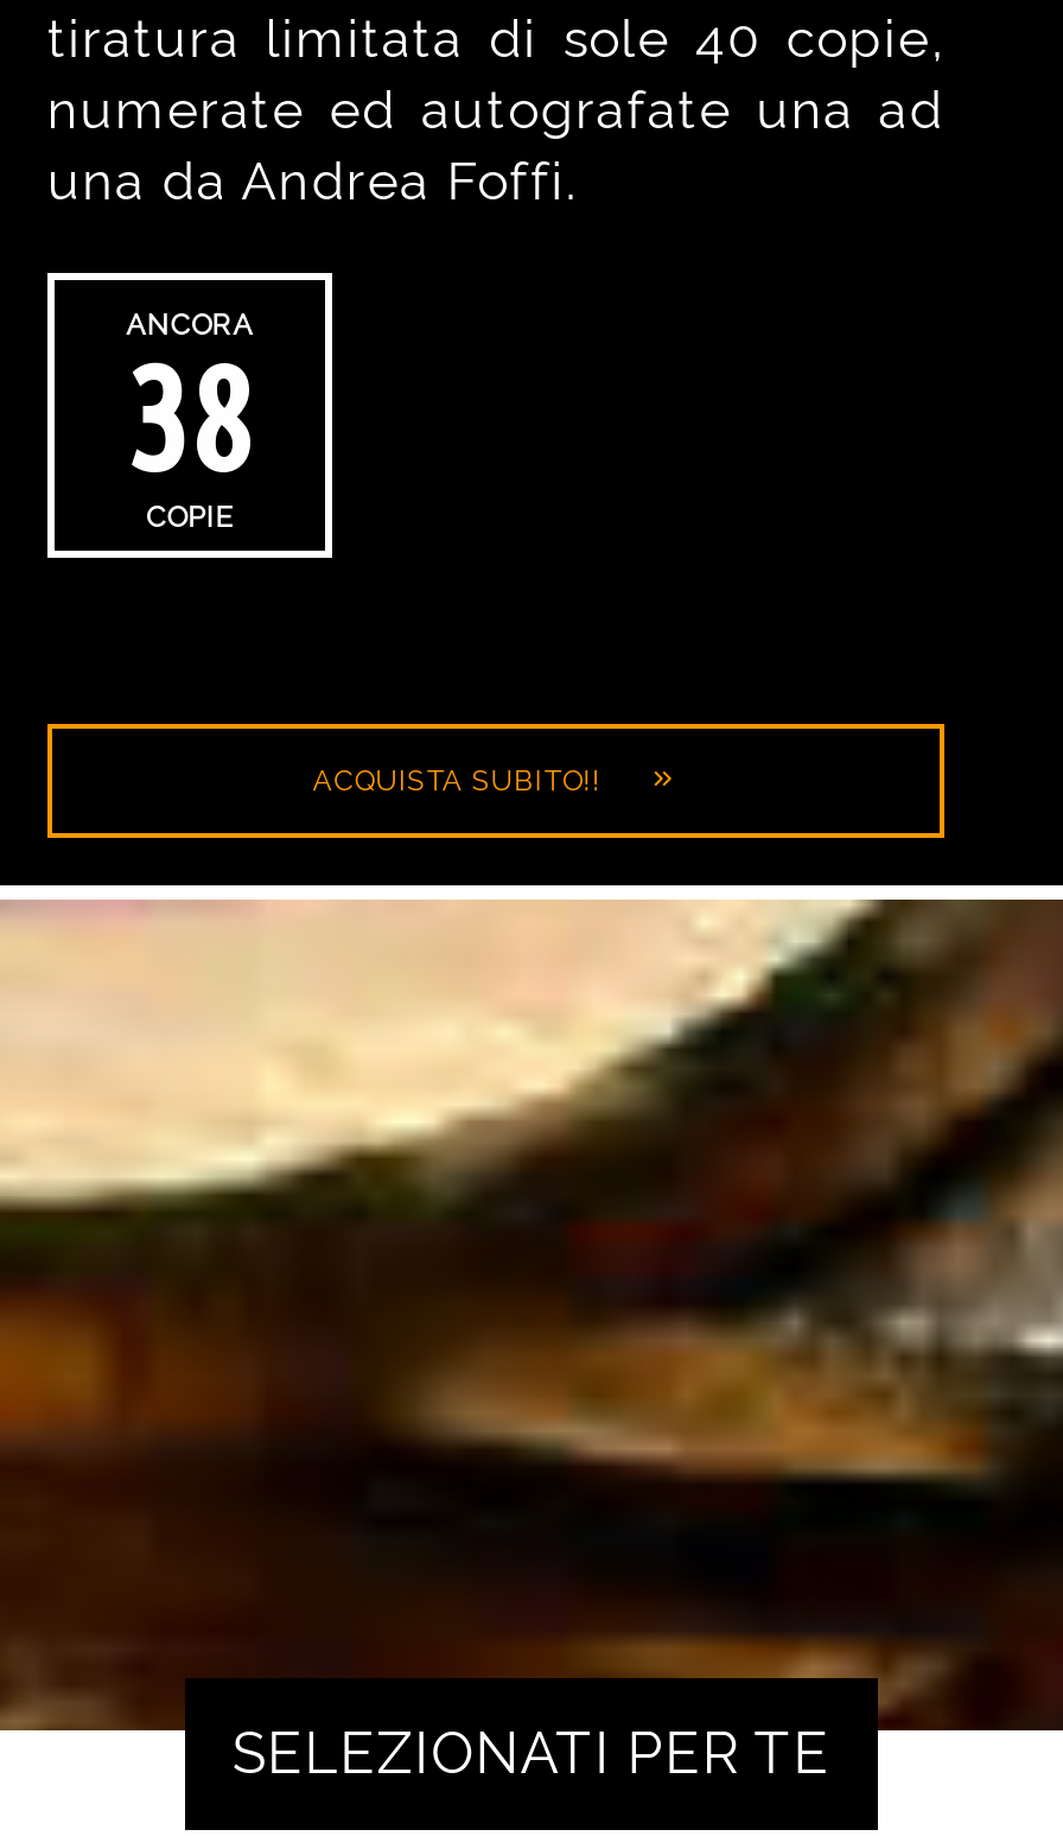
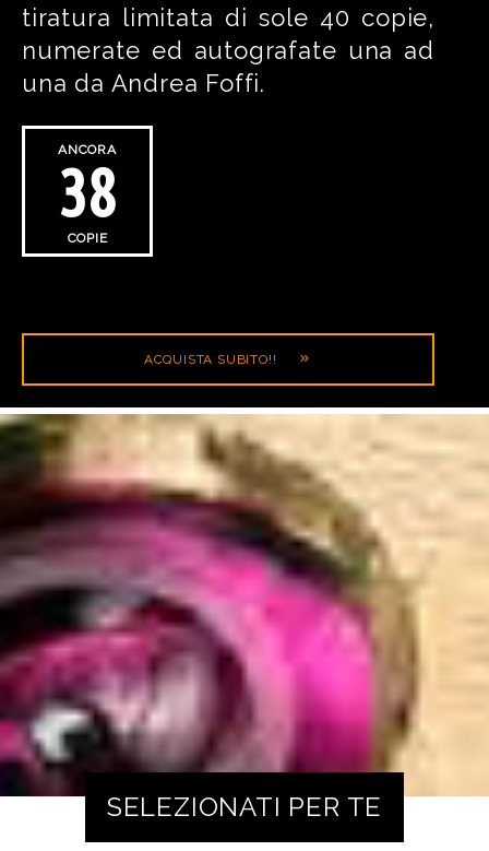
[7,897,1056,1733] [image] -> [3,414,486,797] [image]

